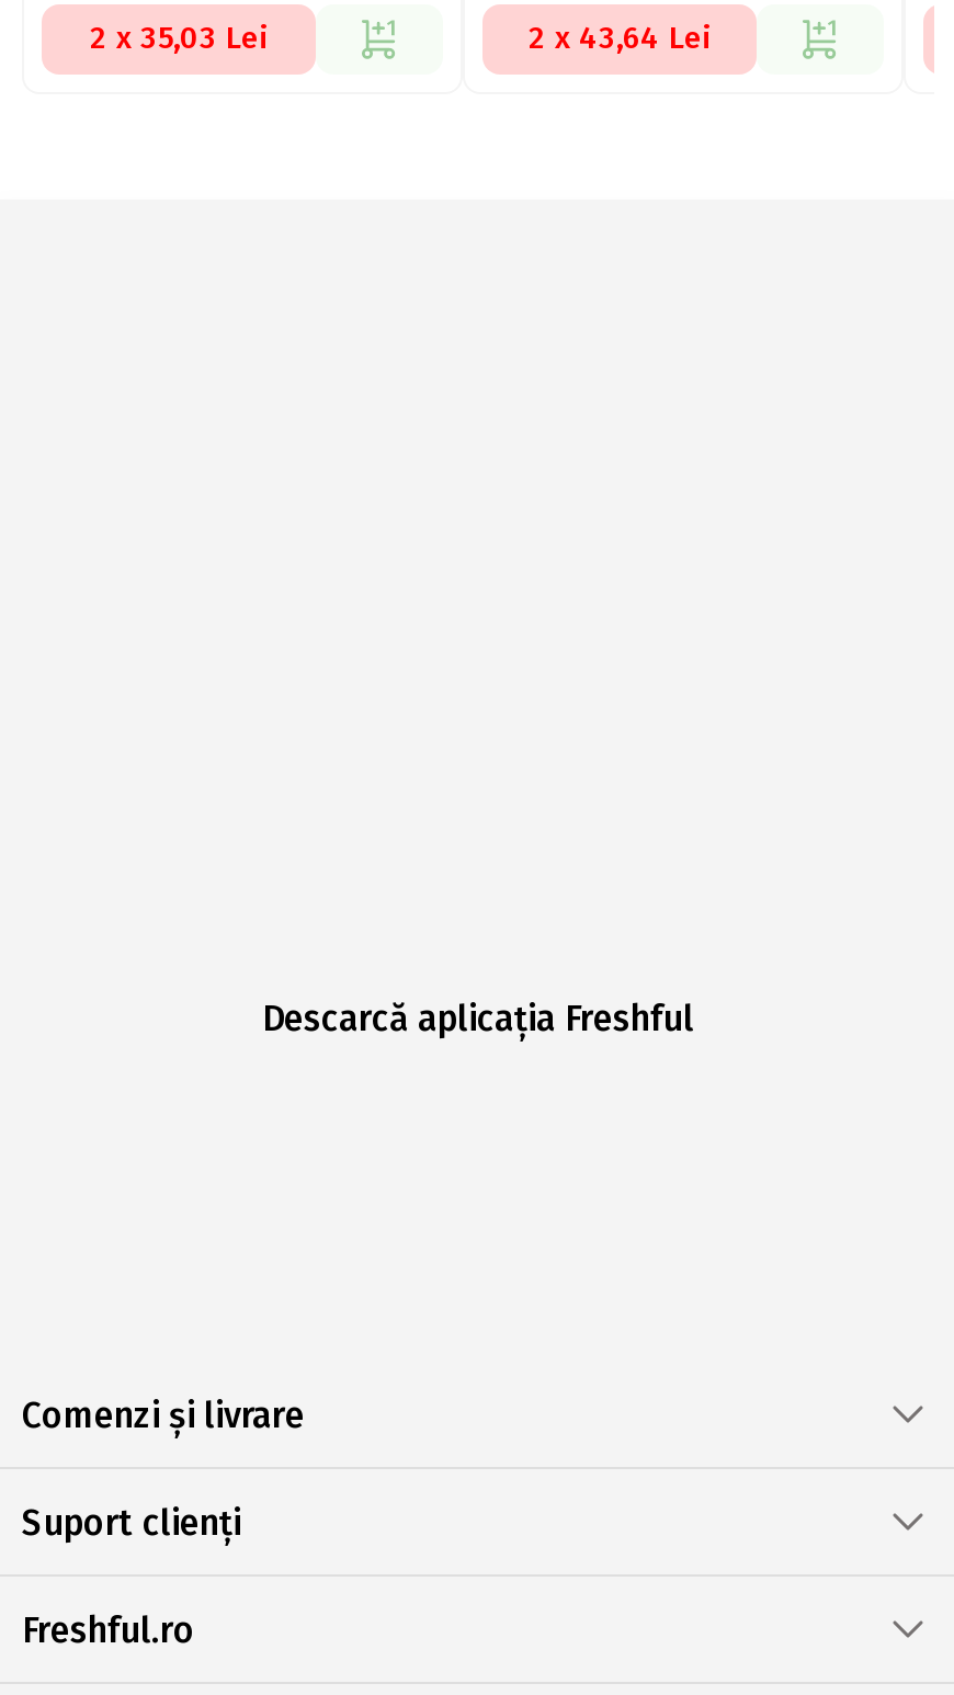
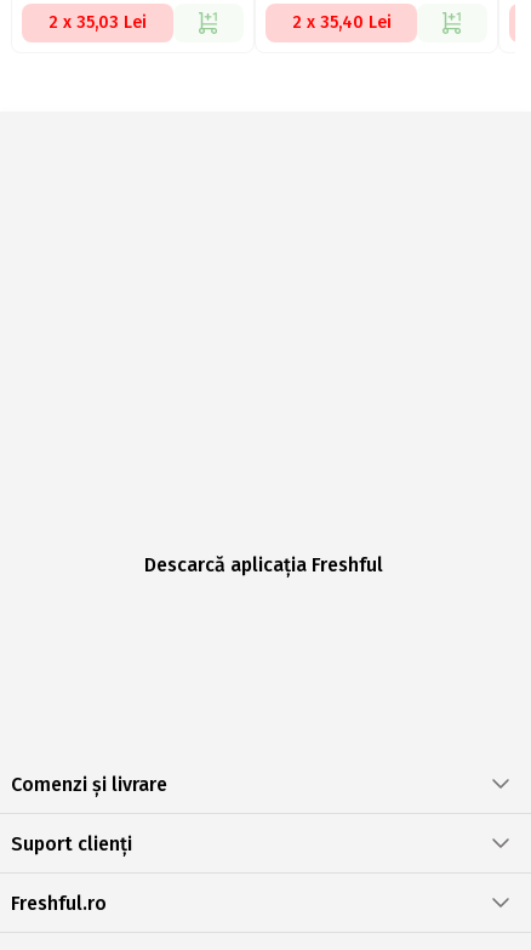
[529,20,711,57] 2 x 43,64 Lei -> [292,12,391,33] 2 x 35,40 Lei

